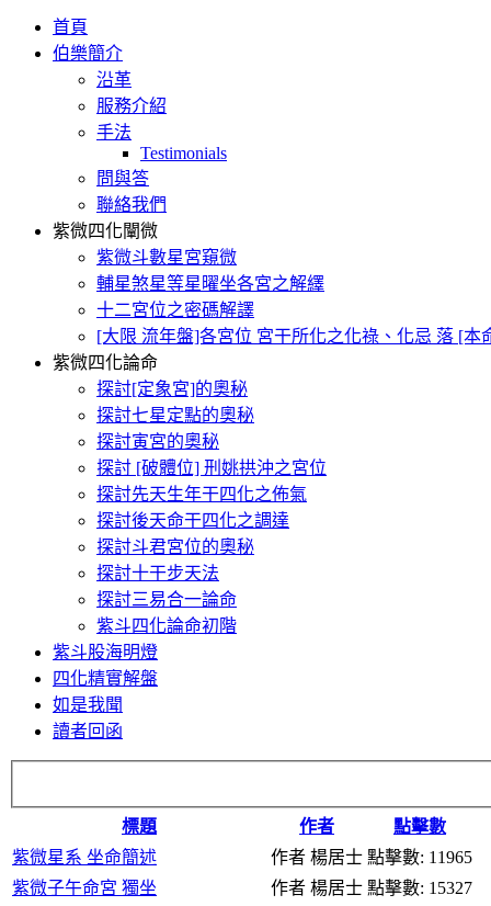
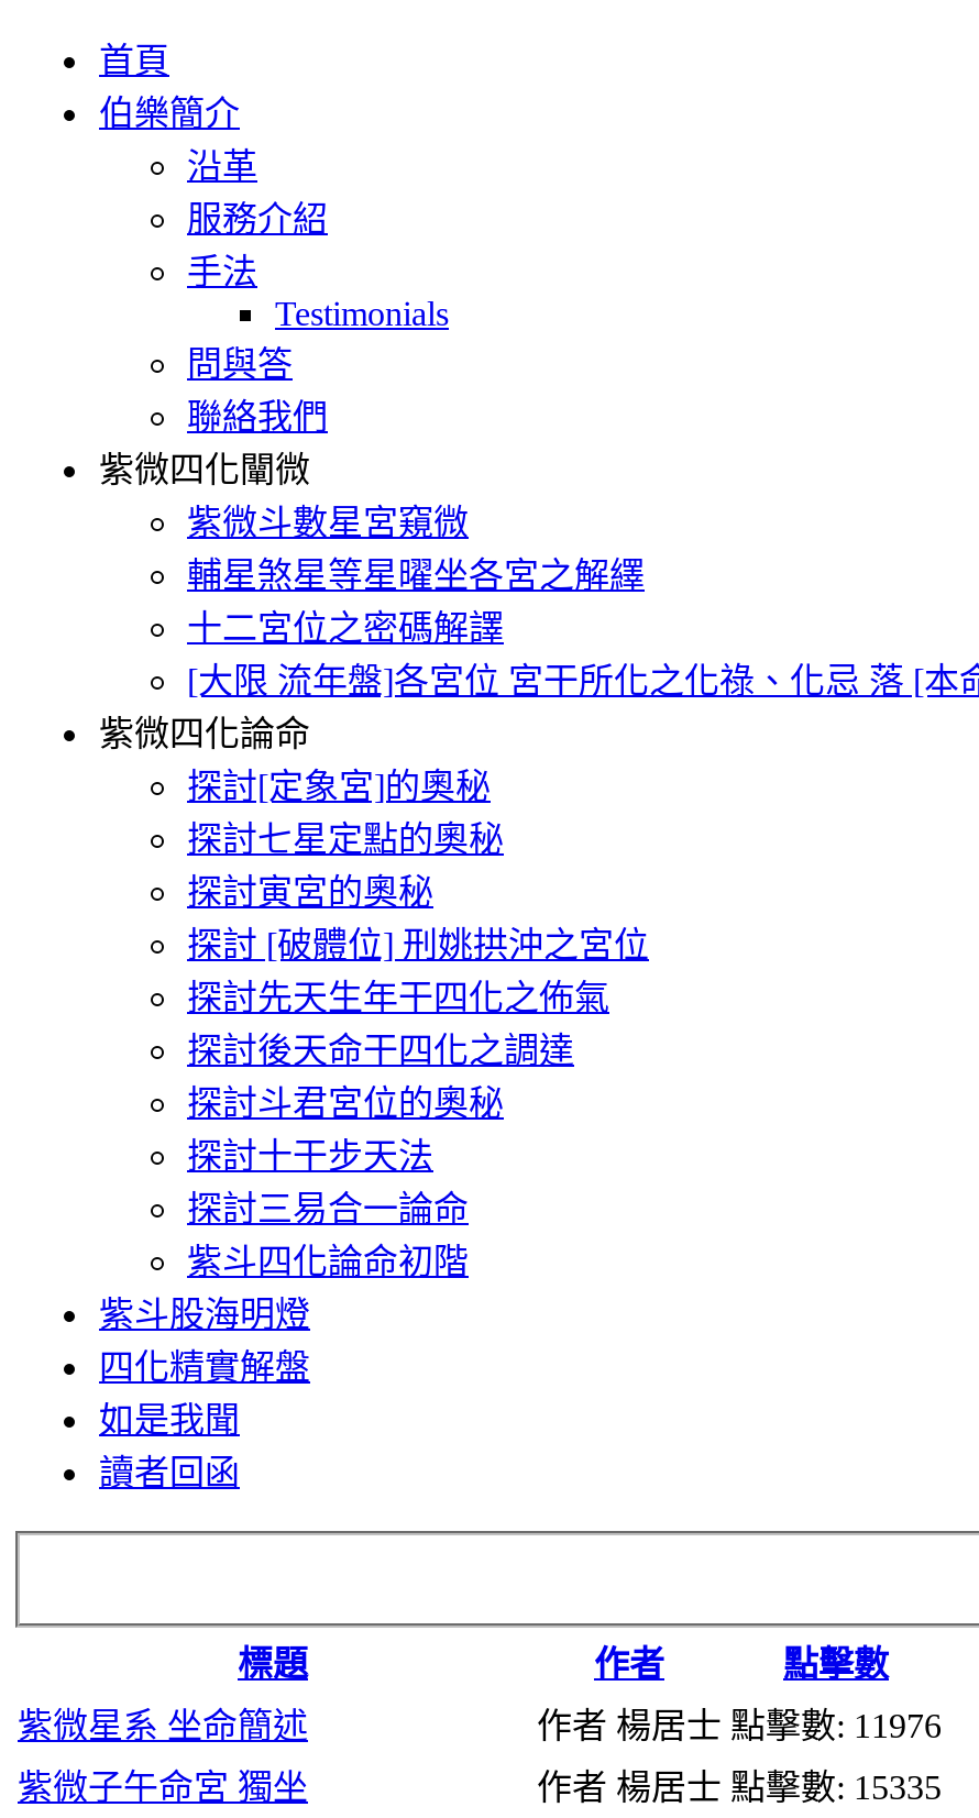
[271,847,472,866] 作者 楊居士 點擊數: 11965 -> [537,1706,942,1743] 作者 楊居士 點擊數: 11976
[271,878,472,897] 作者 楊居士 點擊數: 15327 -> [537,1768,942,1805] 作者 楊居士 點擊數: 15335

